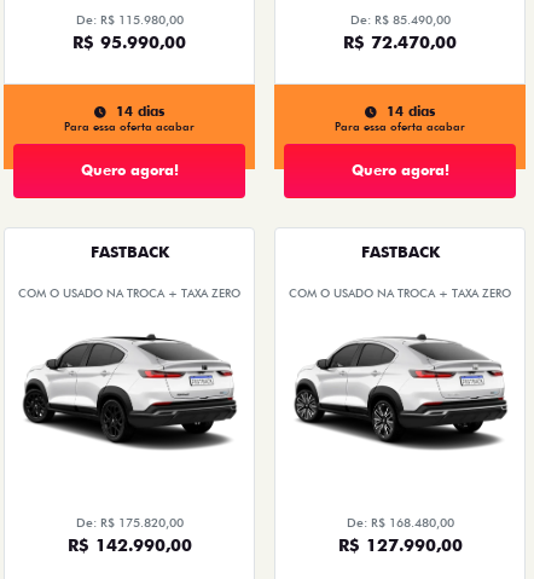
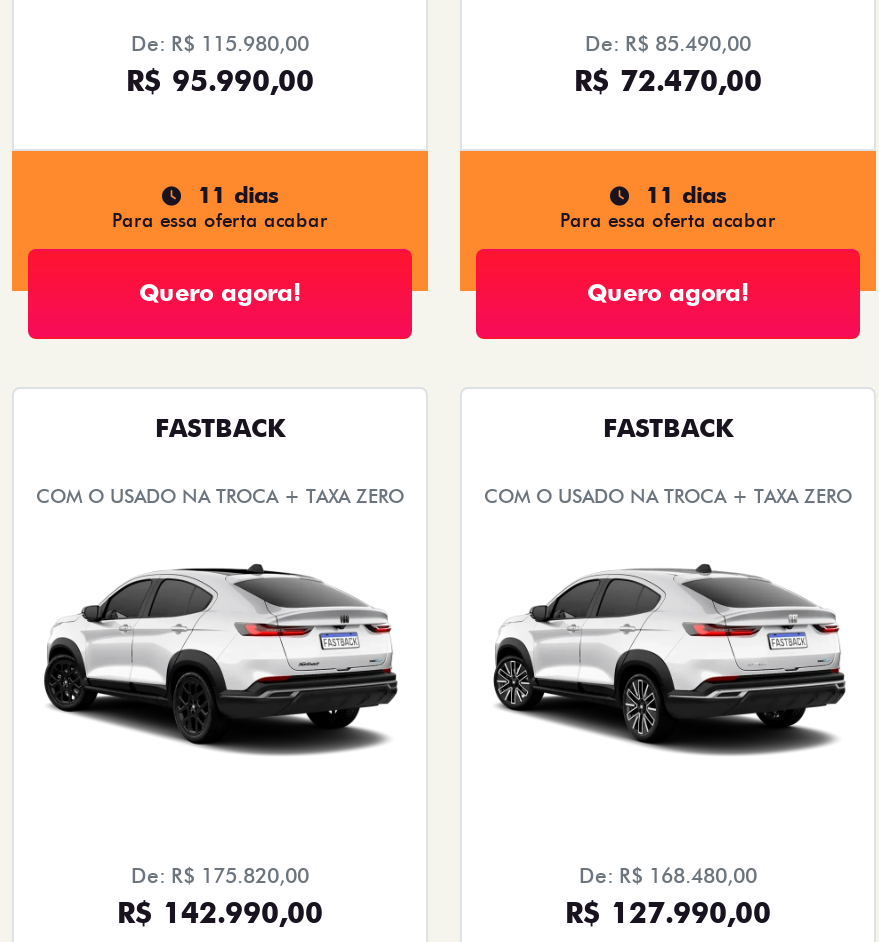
[116,102,164,119] 14 dias -> [198,180,278,208] 11 dias
[387,102,435,119] 14 dias -> [646,180,726,208] 11 dias

